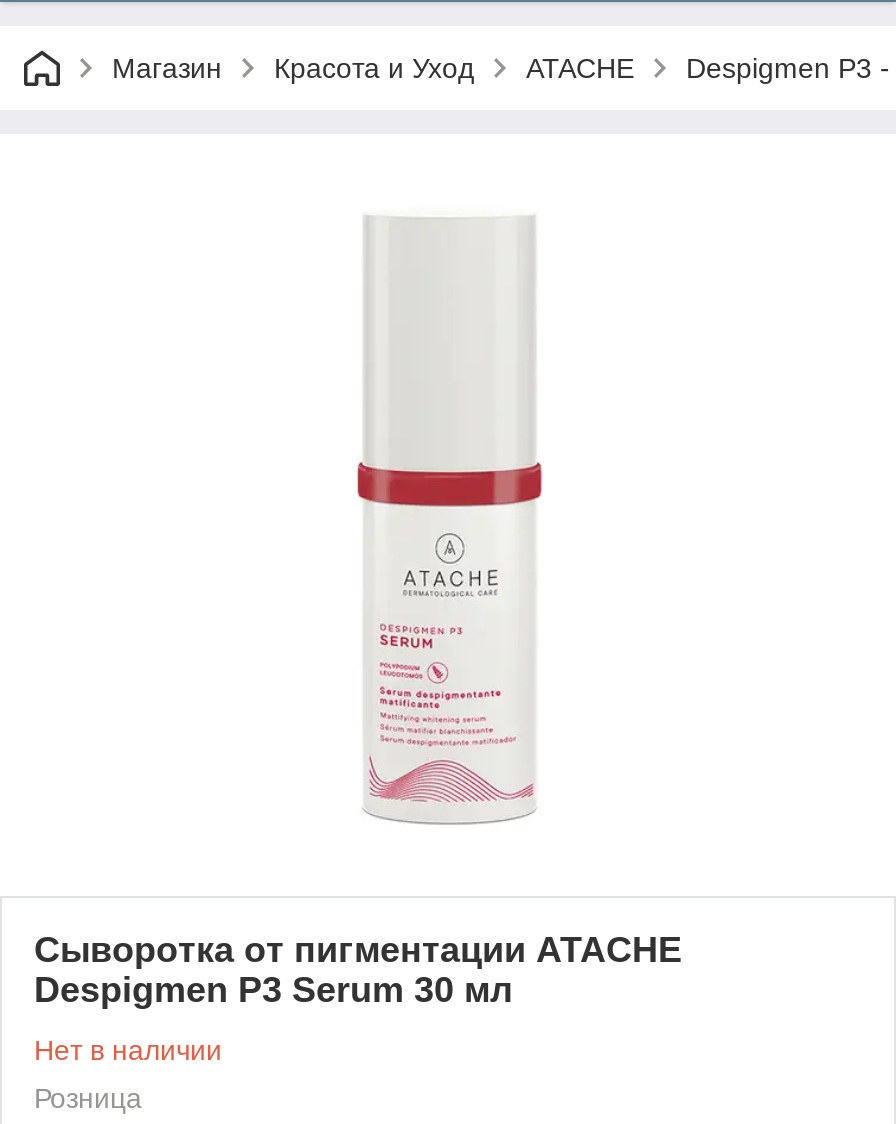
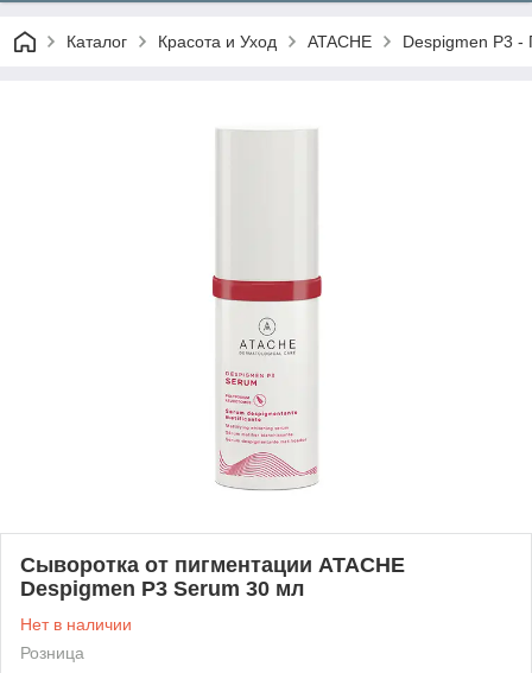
[112,52,222,84] Магазин -> [66,32,127,51] Каталог

